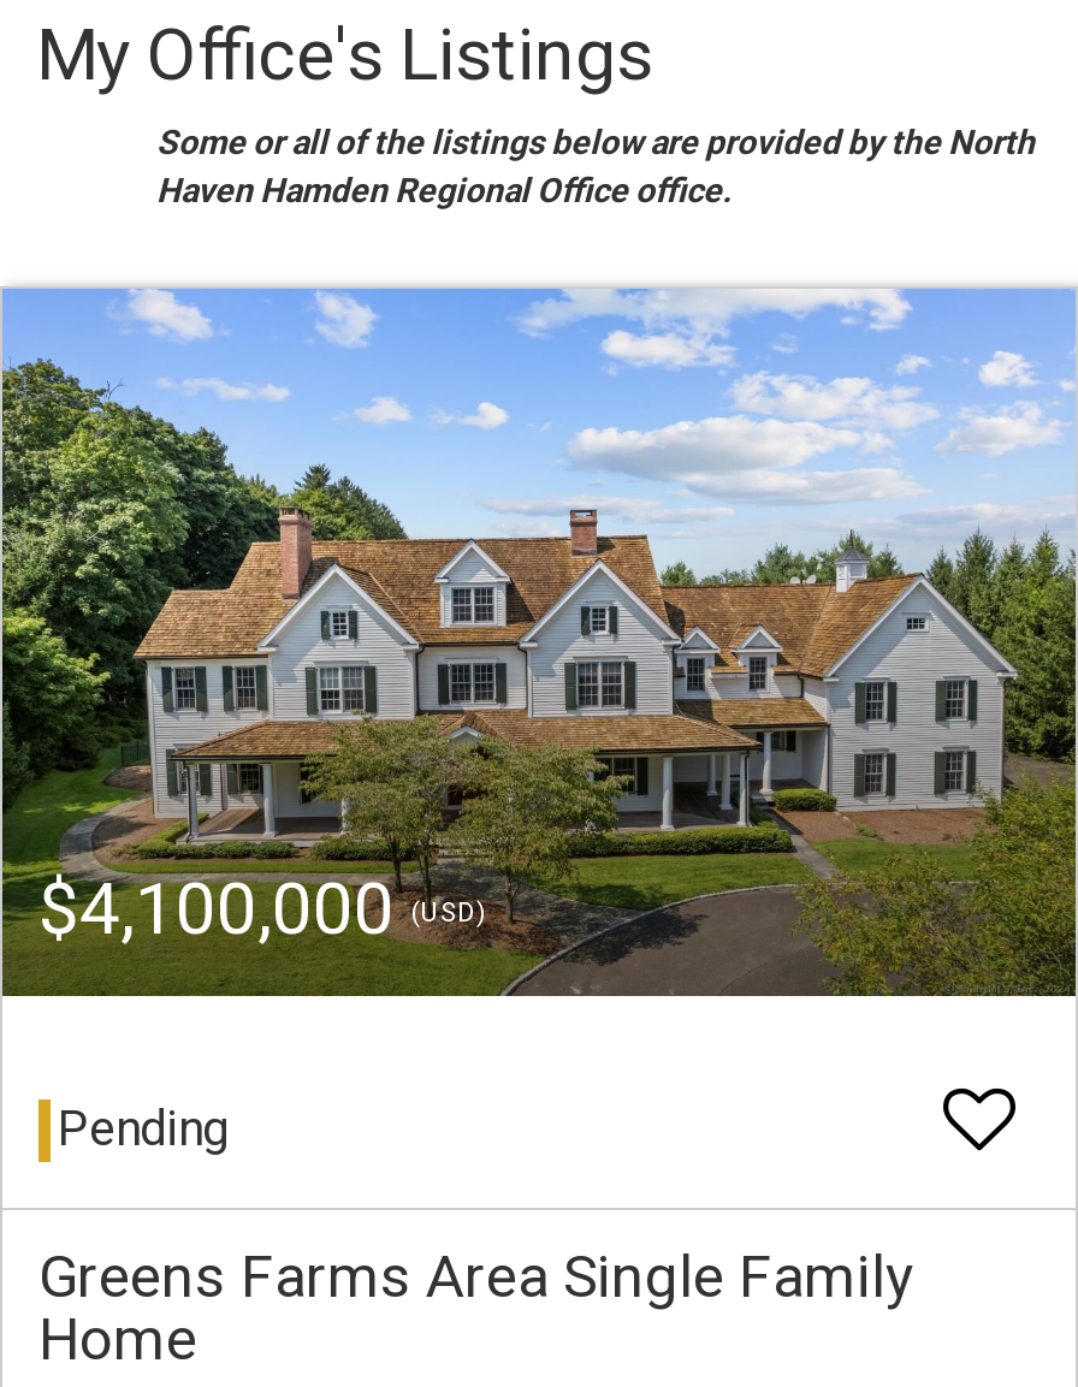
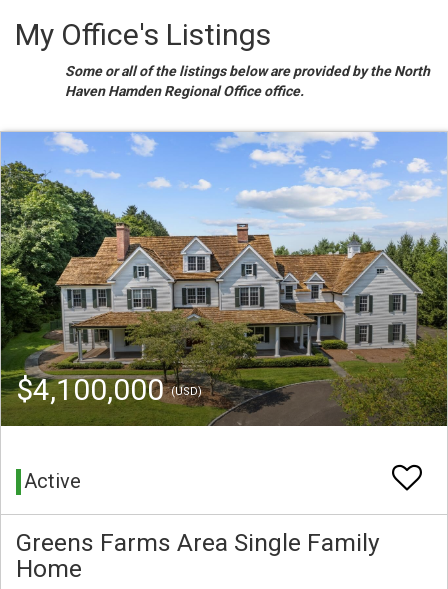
[58,1100,229,1158] Pending -> [24,469,81,493] Active

